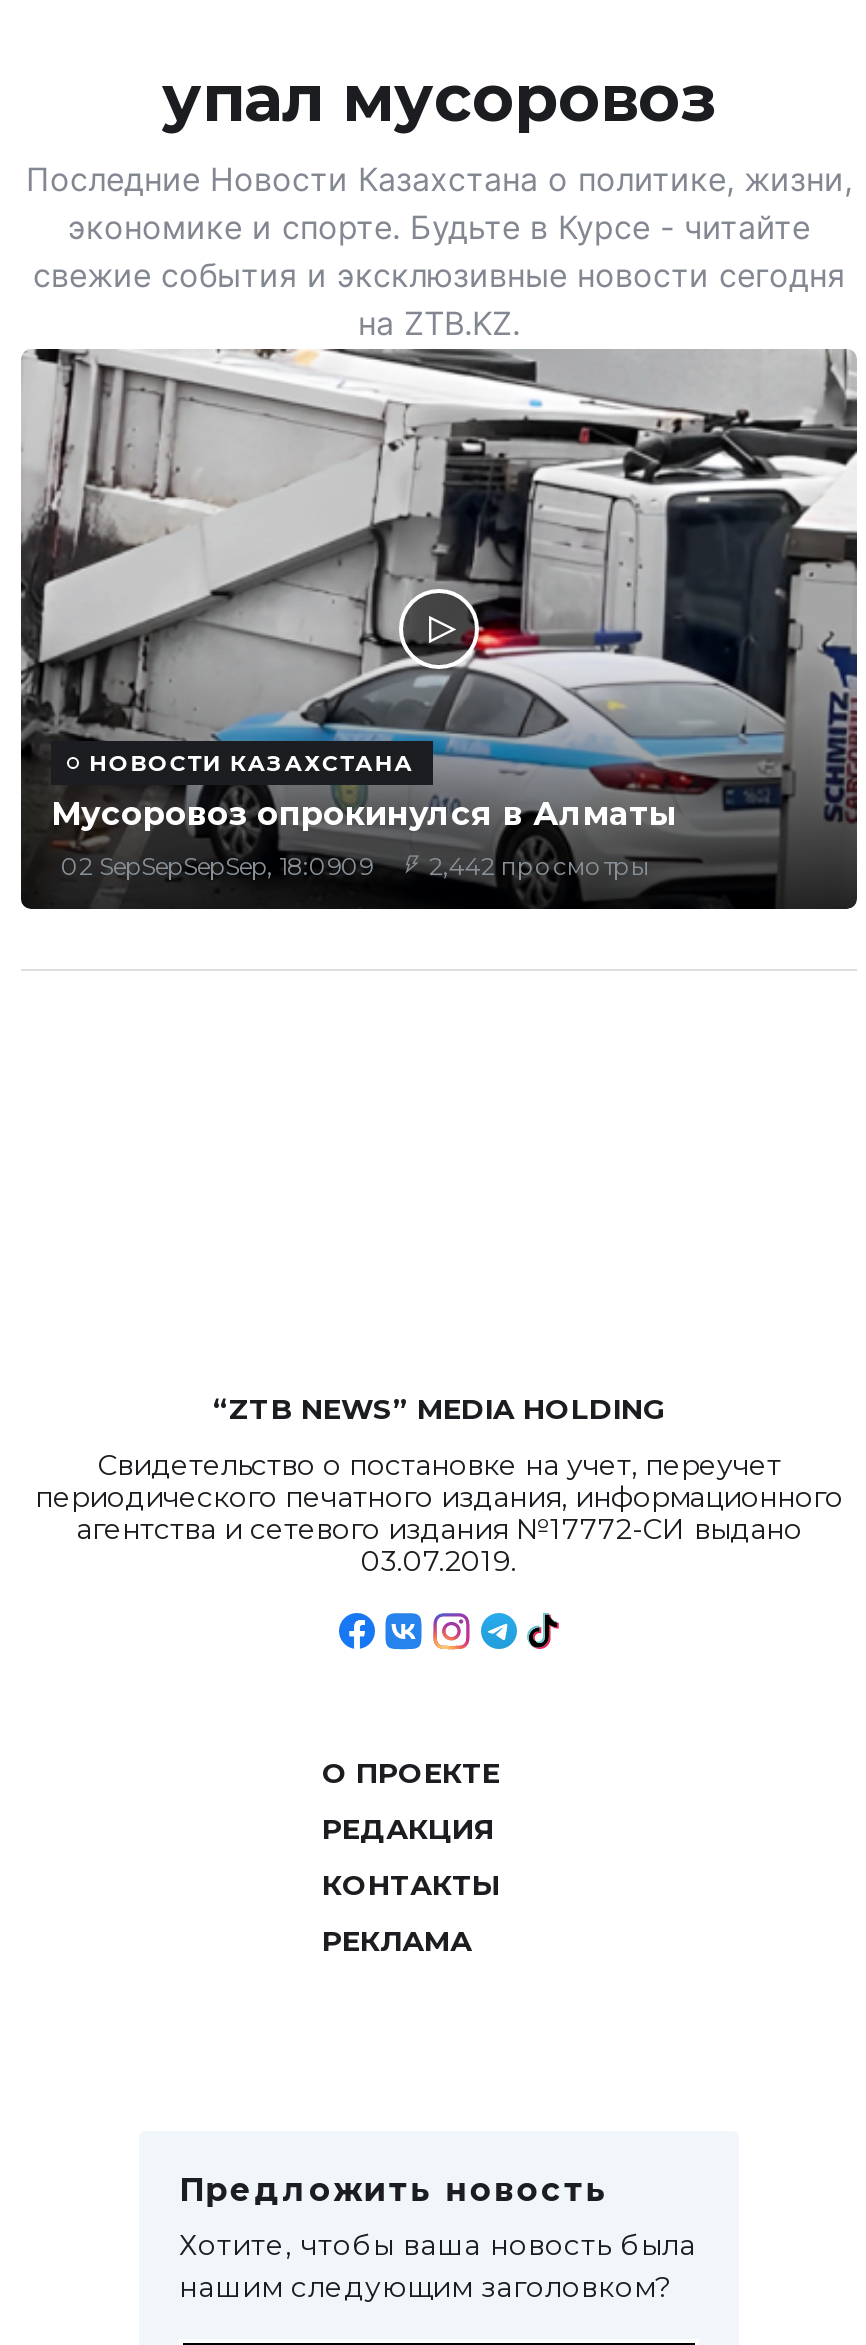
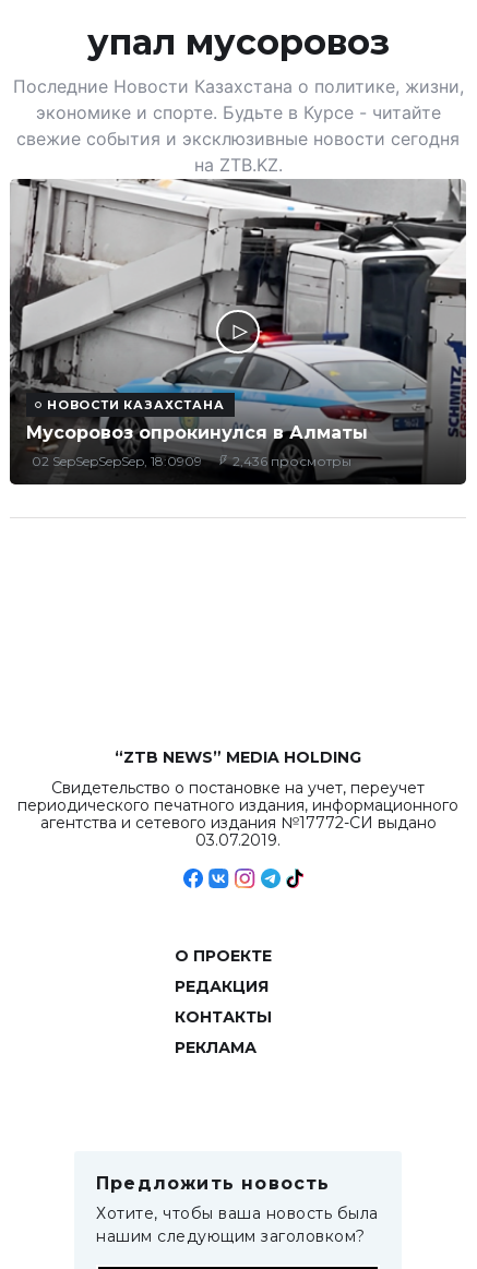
[61,851,649,881] 02 SepSepSepSep, 18:0909 2,442 просмотры -> [32,453,351,469] 02 SepSepSepSep, 18:0909 2,436 просмотры

